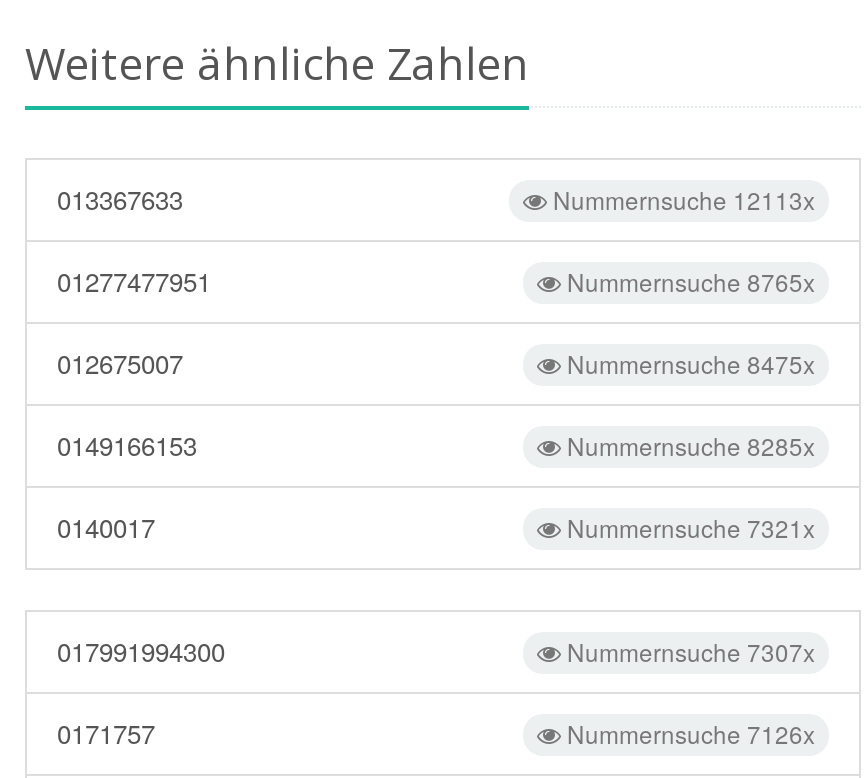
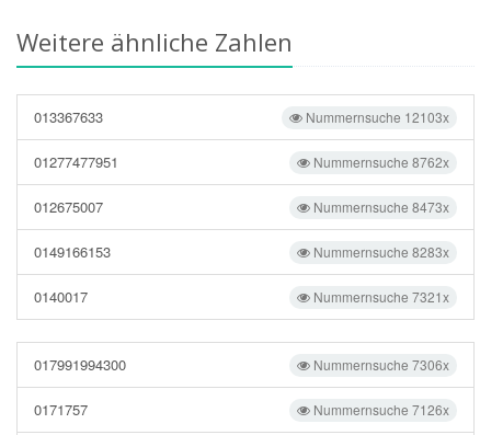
[547,182,815,216] Nummernsuche 12113x -> [302,107,449,126] Nummernsuche 12103x
[561,264,815,298] Nummernsuche 8765x -> [310,152,449,171] Nummernsuche 8762x
[561,346,815,380] Nummernsuche 8475x -> [310,197,449,216] Nummernsuche 8473x
[561,428,815,462] Nummernsuche 8285x -> [310,242,449,261] Nummernsuche 8283x
[561,634,815,668] Nummernsuche 7307x -> [310,355,449,374] Nummernsuche 7306x

